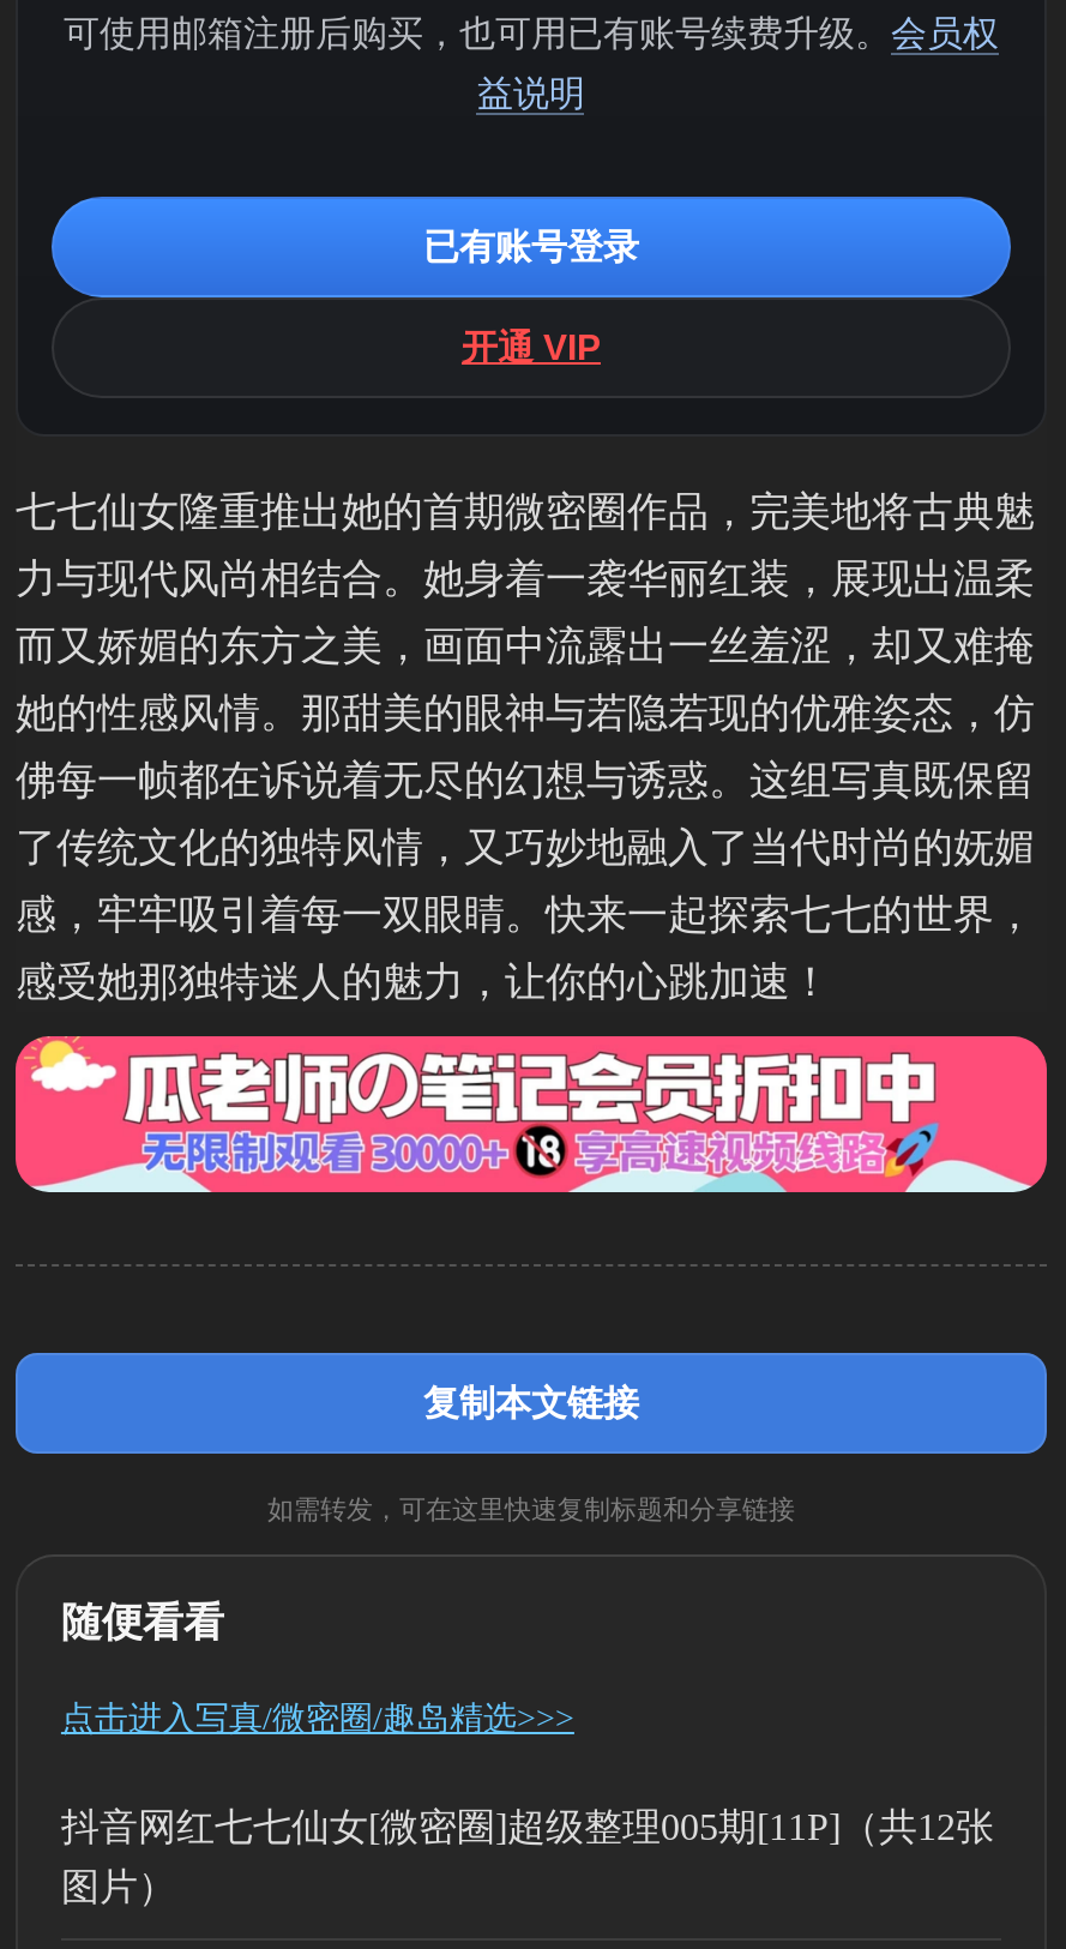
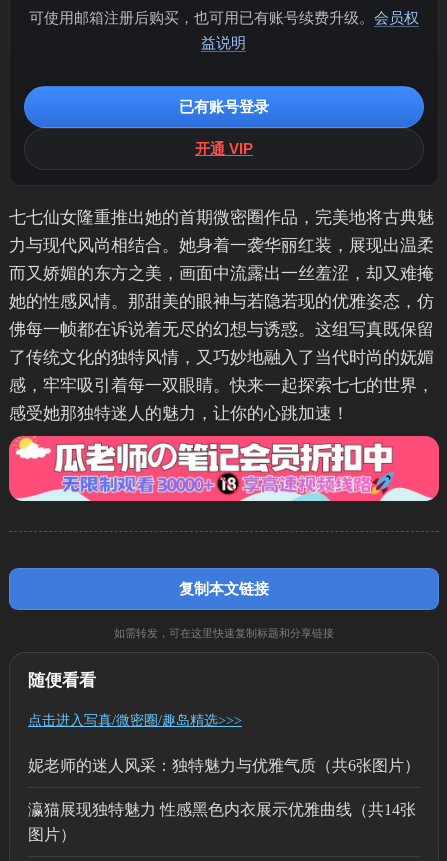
[61,1806,994,1847] 抖音网红七七仙女[微密圈]超级整理005期[11P]（共12张 -> [28,756,420,817] 妮老师的迷人风采：独特魅力与优雅气质（共6张图片） | 瀛猫展现独特魅力 性感黑色内衣展示优雅曲线（共14张

